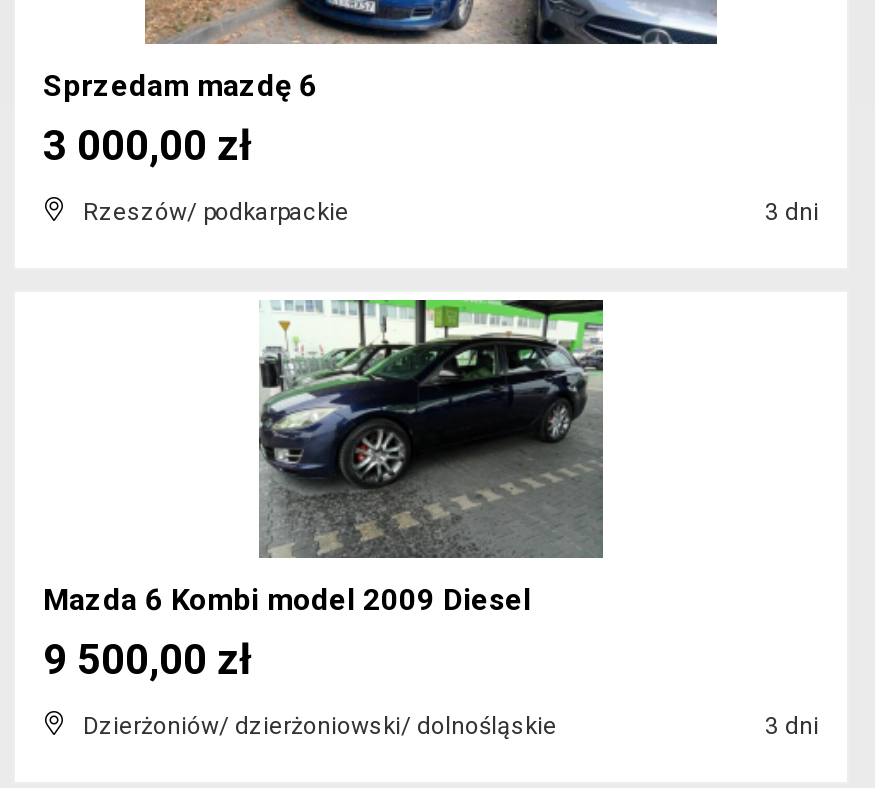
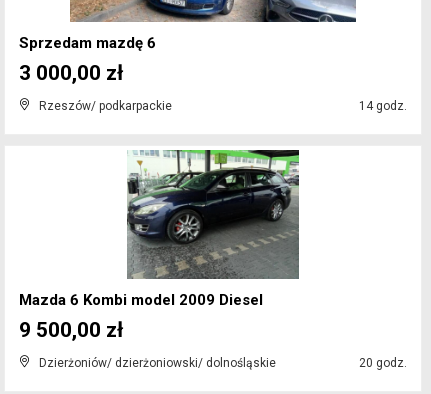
[759,198,819,226] 3 dni -> [356,99,407,113] 14 godz.
[759,712,819,740] 3 dni -> [356,356,407,370] 20 godz.

